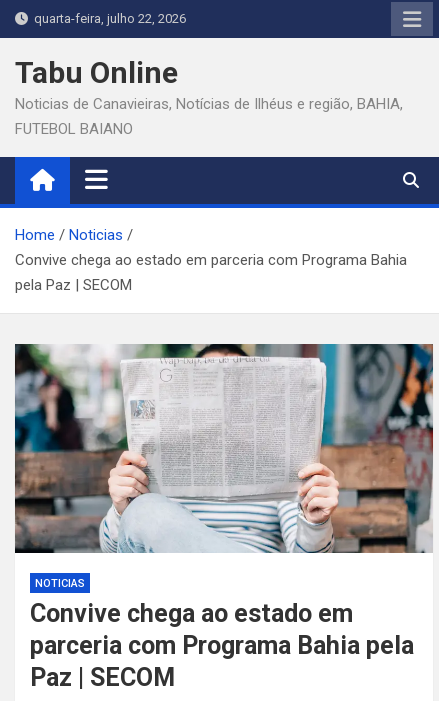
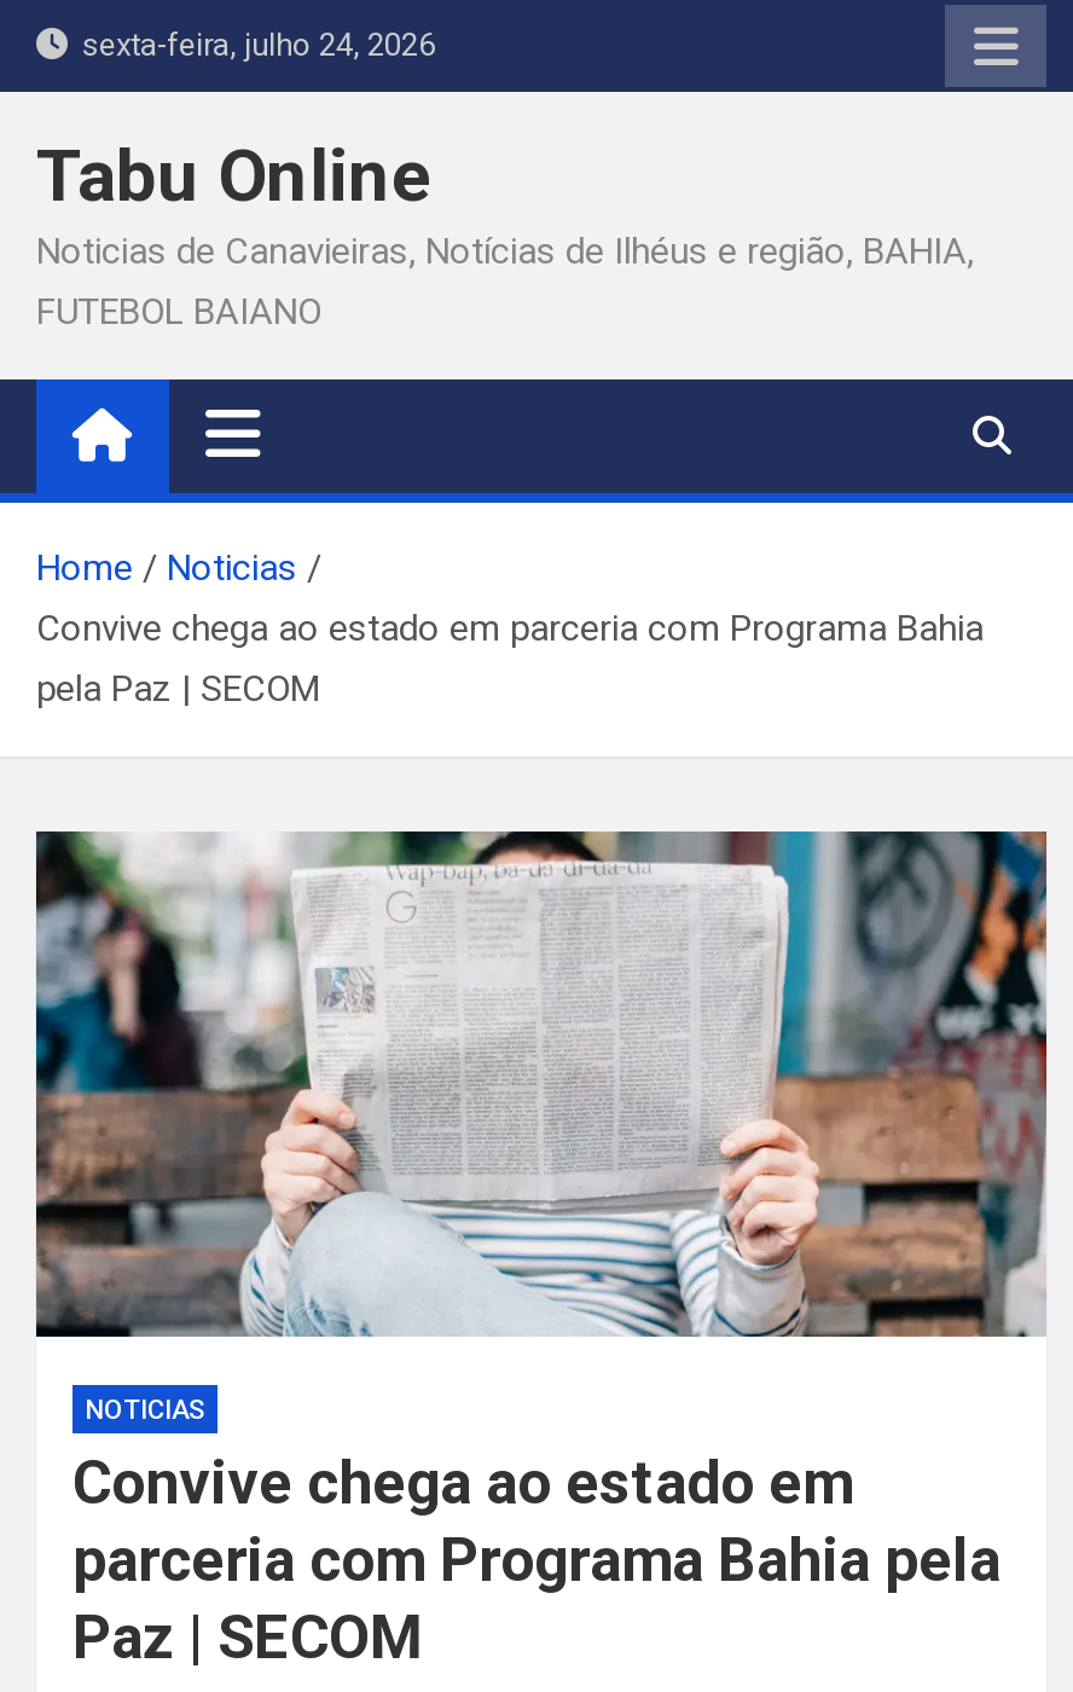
[28,11,186,26] quarta-feira, julho 22, 2026 -> [68,27,435,63] sexta-feira, julho 24, 2026

